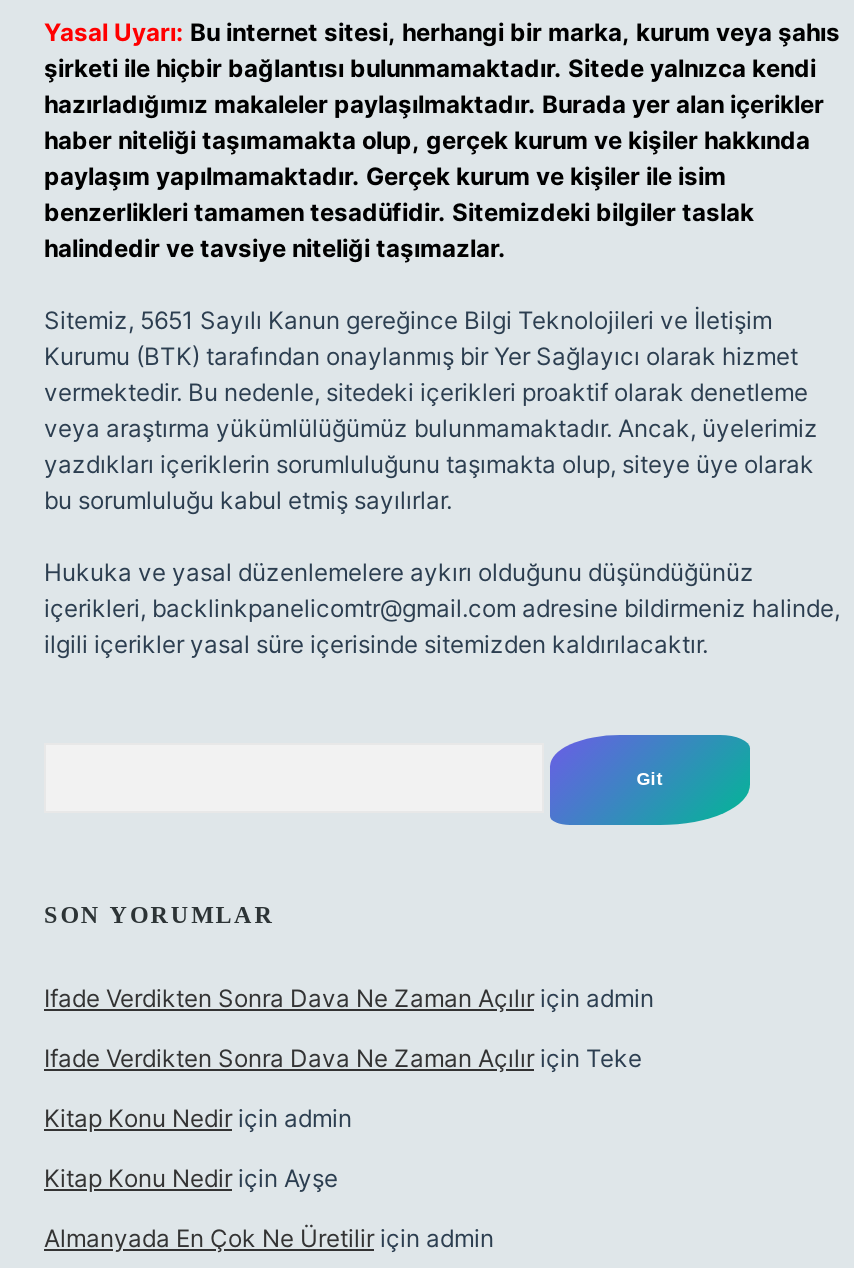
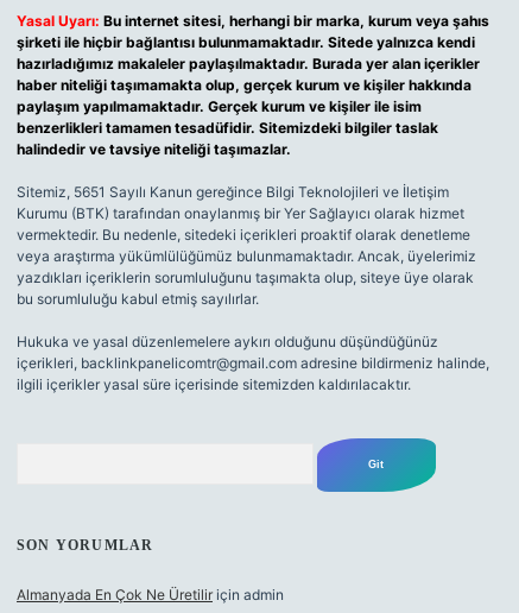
[44,983,654,1193] Ifade Verdikten Sonra Dava Ne Zaman Açılır için admin | Ifade Verdikten Sonra Dava Ne Zaman Açılır için Teke | Kitap Konu Nedir için admin | Kitap Konu Nedir için Ayşe -> none

